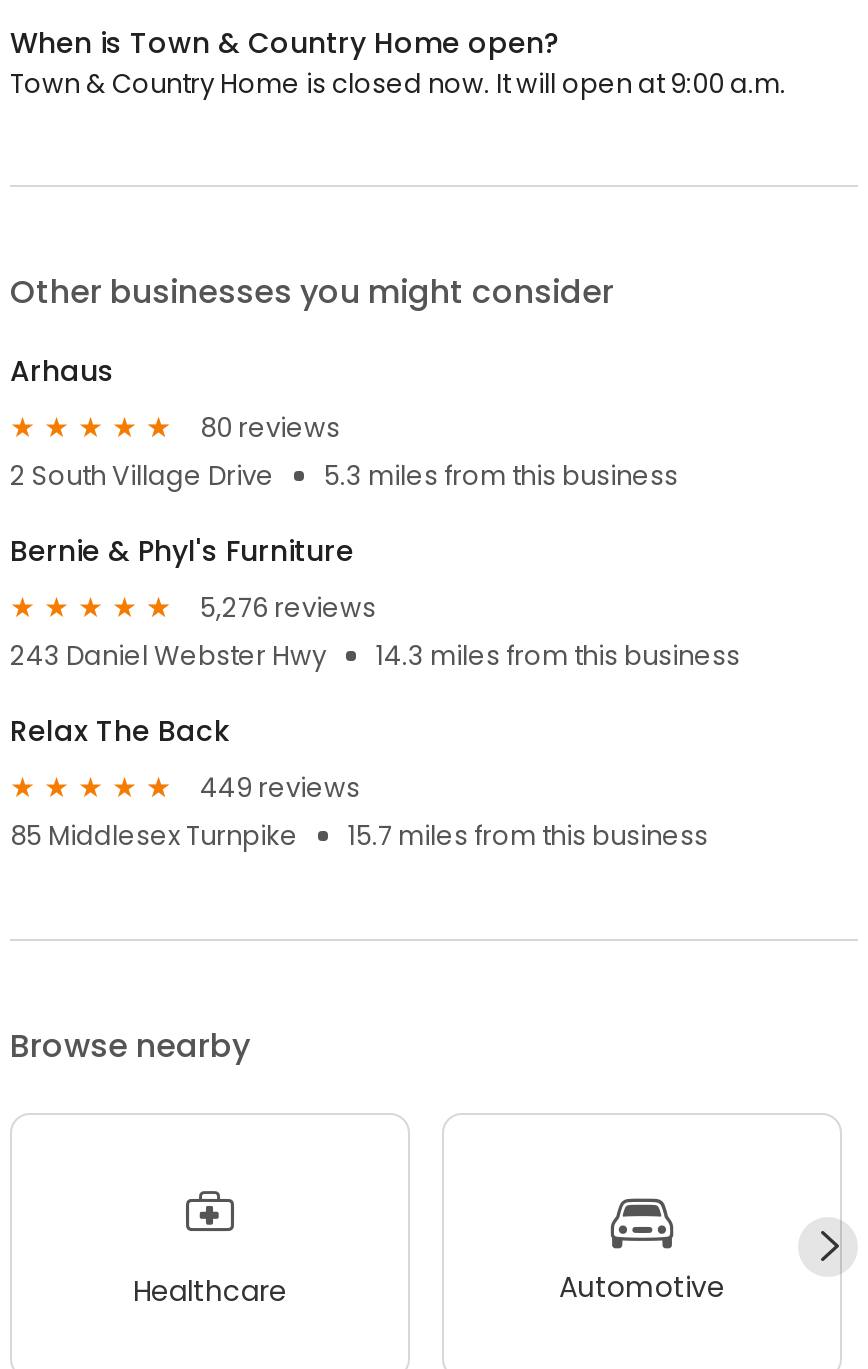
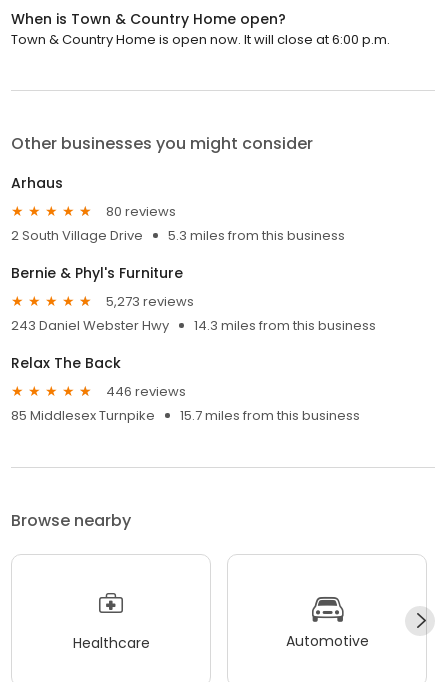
[10,65,786,103] Town & Country Home is closed now. It will open at 9:00 a.m. -> [11,30,390,49] Town & Country Home is open now. It will close at 6:00 p.m.
[200,588,376,626] 5,276 reviews -> [106,292,194,311] 5,273 reviews
[200,768,360,806] 449 reviews -> [106,382,186,401] 446 reviews

